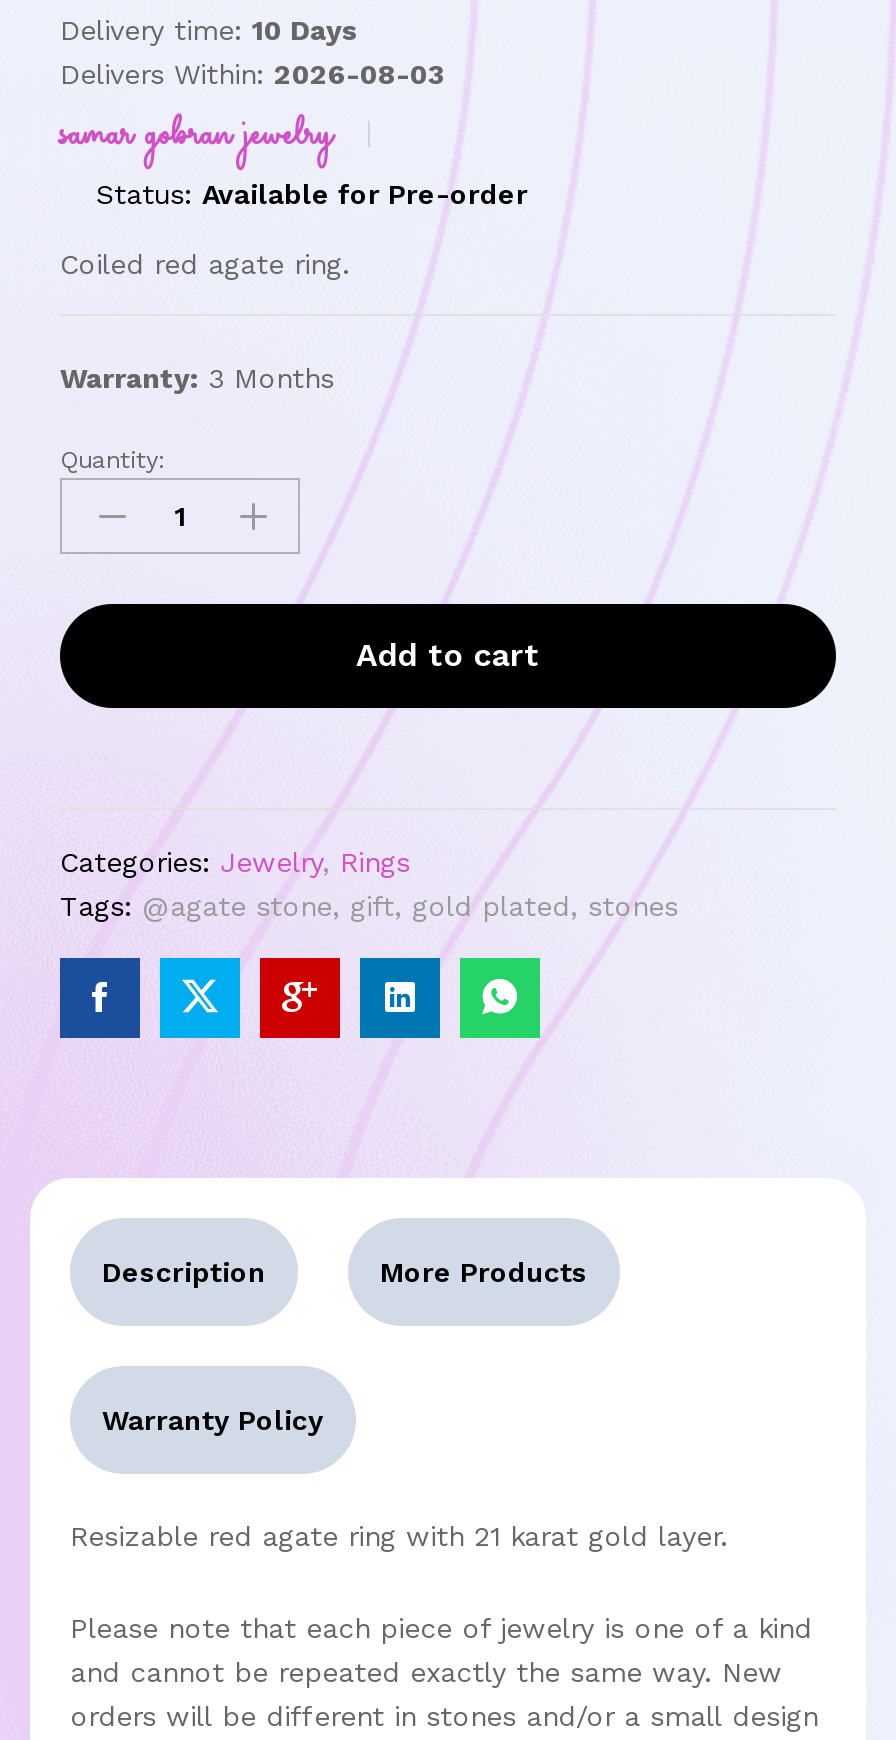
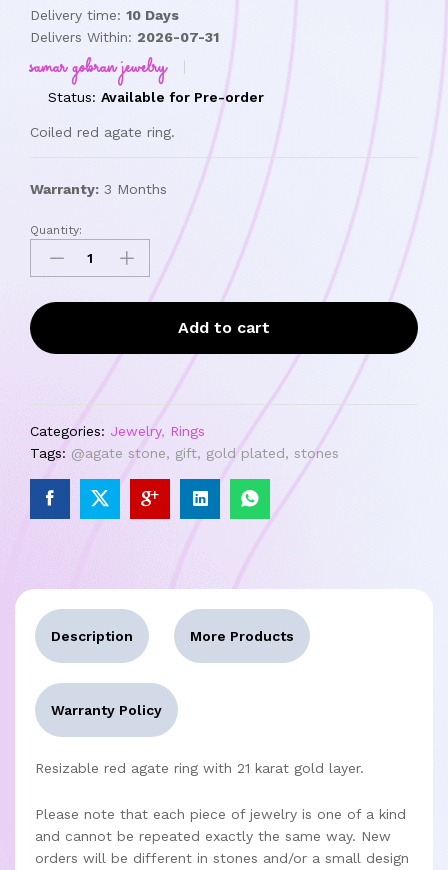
[60,58,444,90] Delivers Within: 2026-08-03 -> [30,29,219,45] Delivers Within: 2026-07-31

